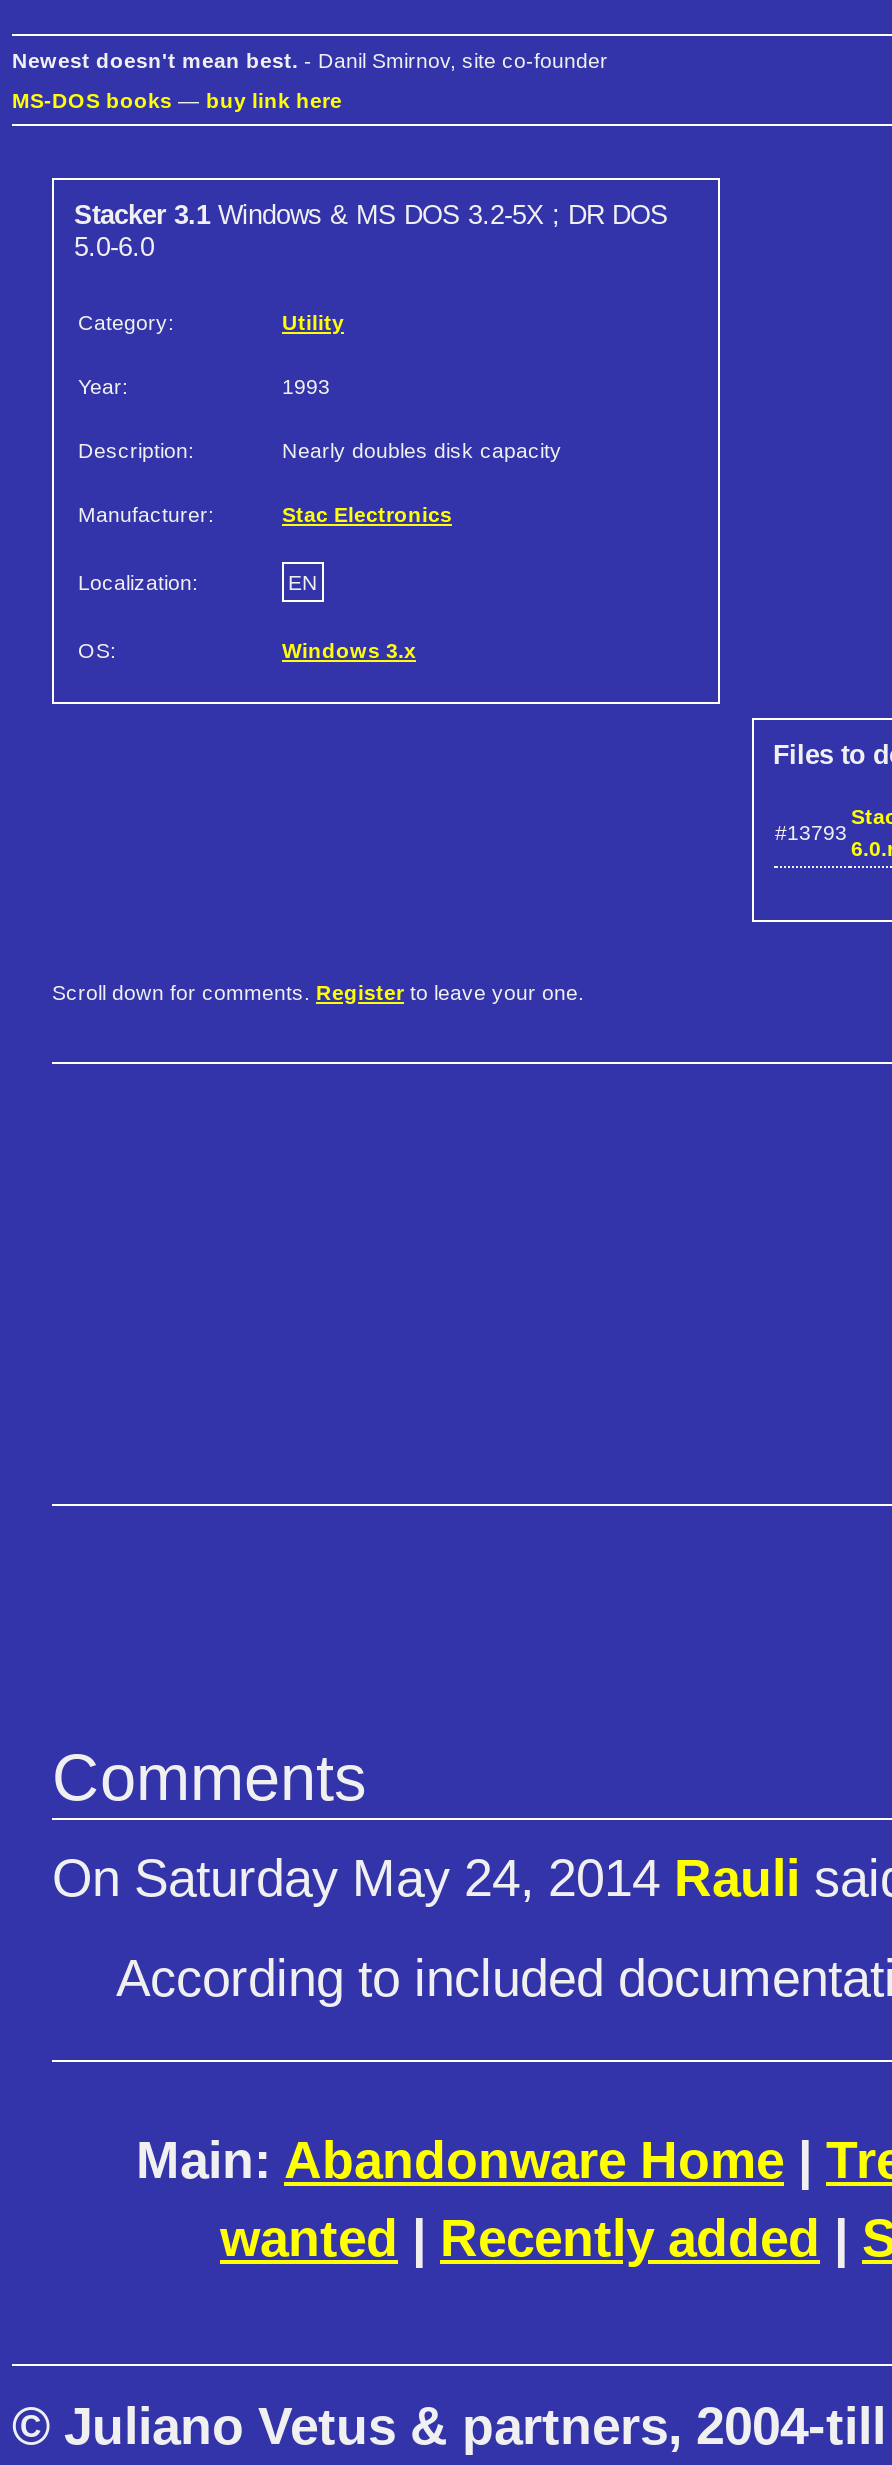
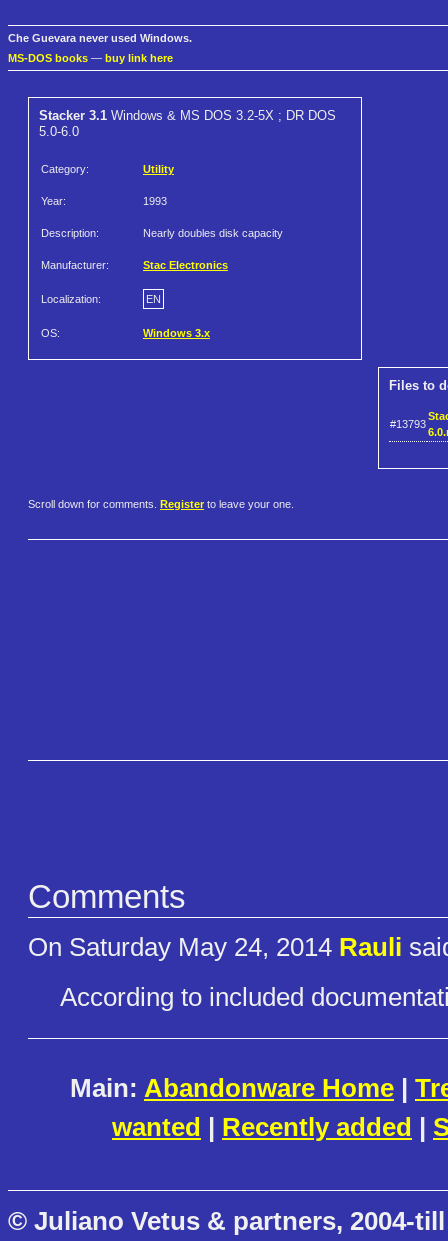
[12,48,608,72] Newest doesn't mean best. - Danil Smirnov, site co-founder -> [8,32,192,44] Che Guevara never used Windows.

